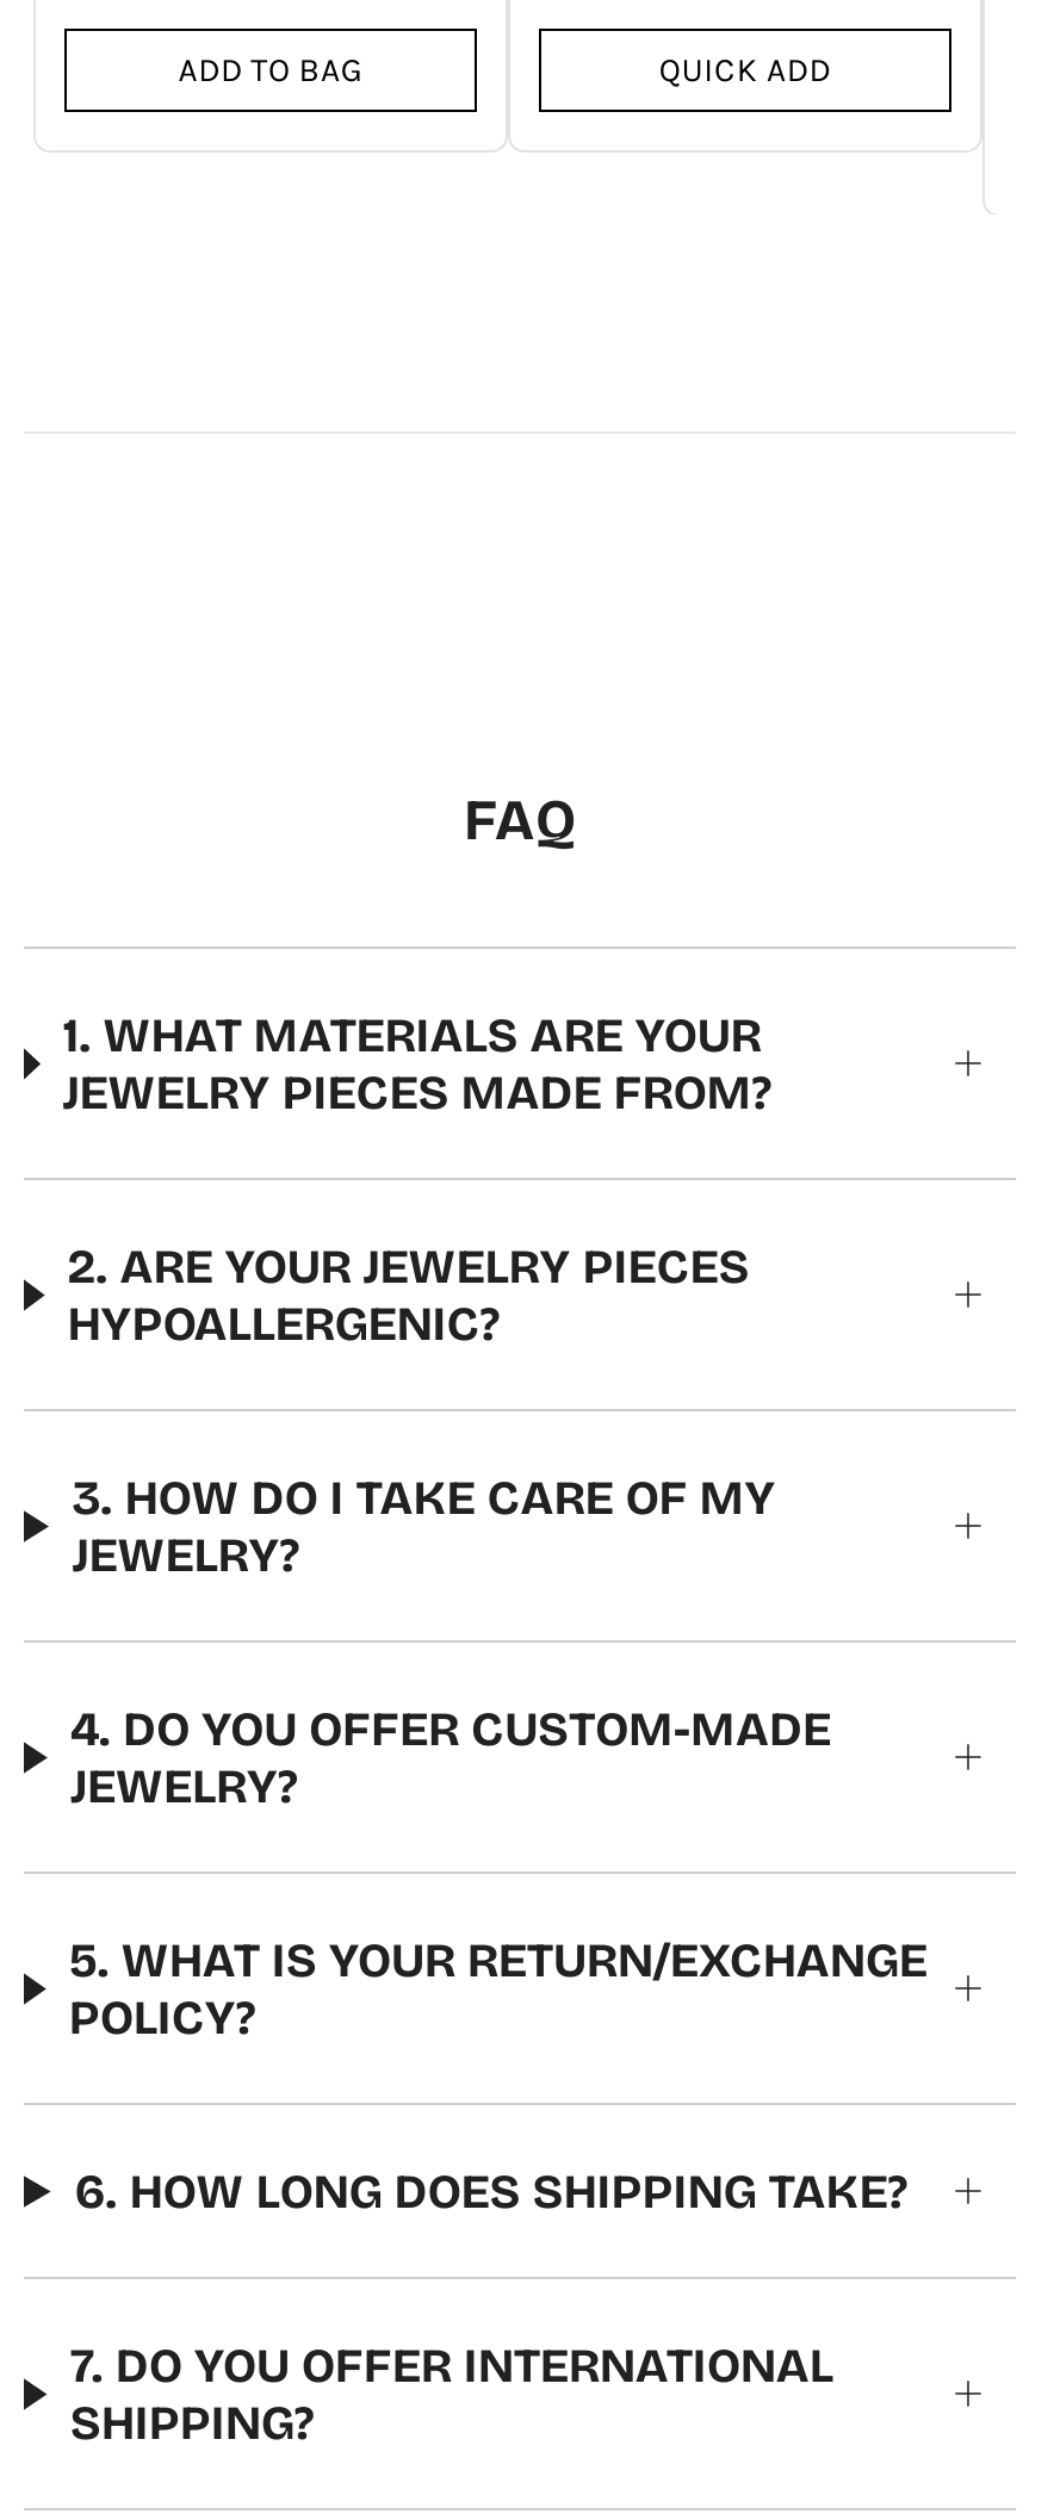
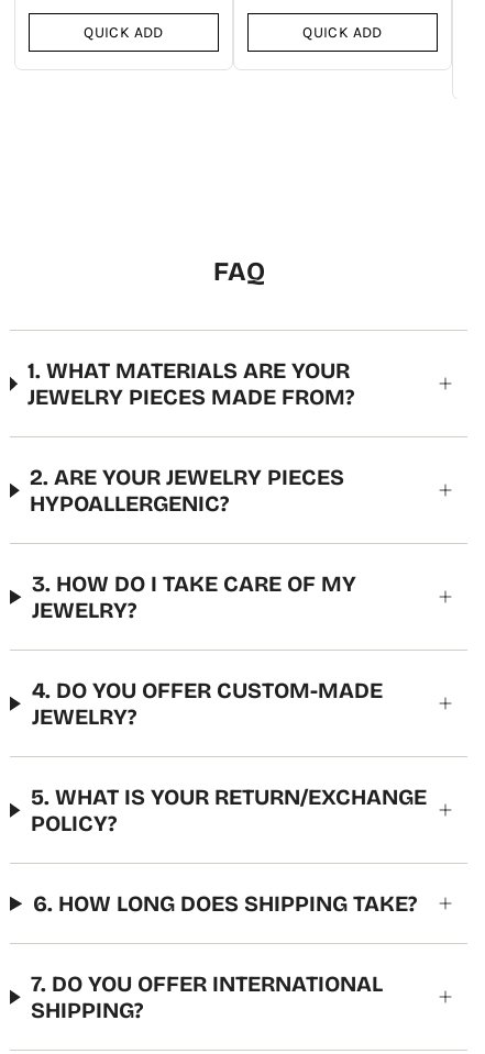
[178,51,363,91] ADD TO BAG -> [84,23,163,42] QUICK ADD

